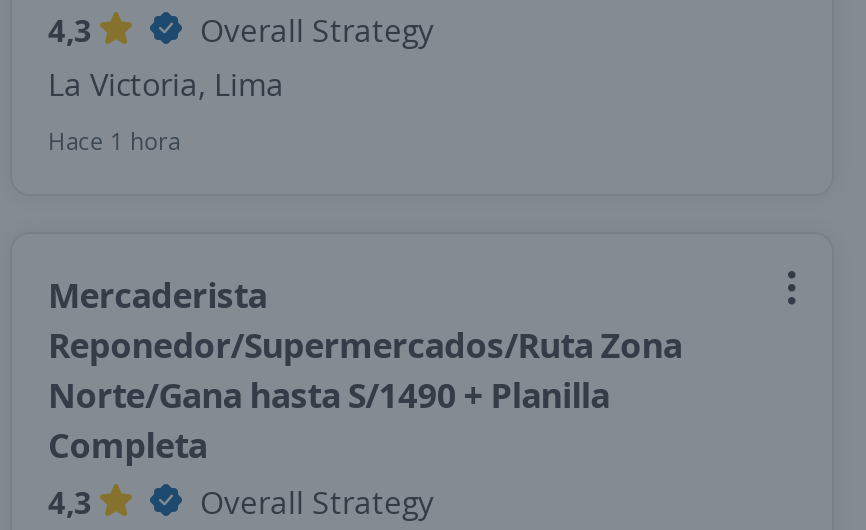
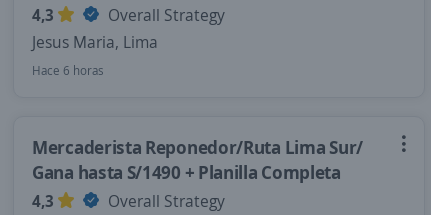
[48,62,284,158] La Victoria, Lima | Hace 1 hora -> [32,31,158,79] Jesus Maria, Lima | Hace 6 horas
[48,270,682,468] Mercaderista | Reponedor/Supermercados/Ruta Zona | Norte/Gana hasta S/1490 + Planilla | Completa -> [32,135,363,184] Mercaderista Reponedor/Ruta Lima Sur/ | Gana hasta S/1490 + Planilla Completa

